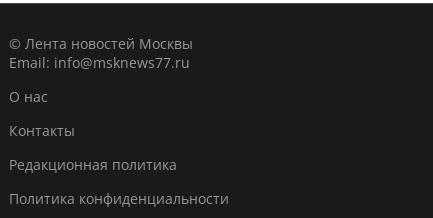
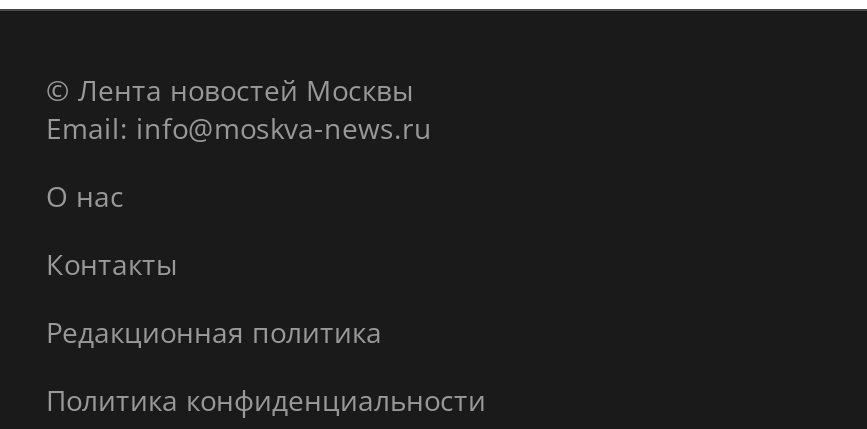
[9,53,190,72] Email: info@msknews77.ru -> [46,109,432,147] Email: info@moskva-news.ru

